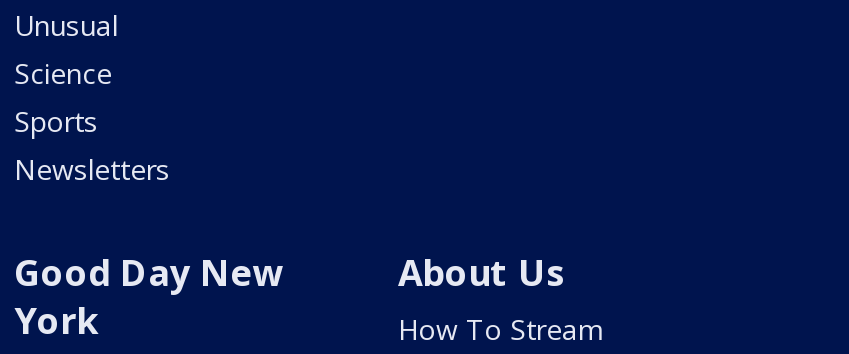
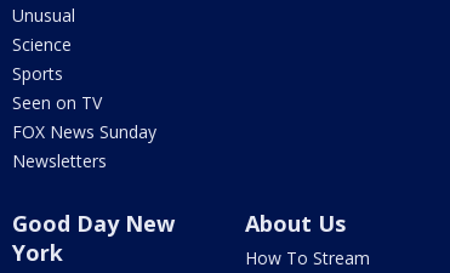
none -> [12,91,156,143] Seen on TV | FOX News Sunday

